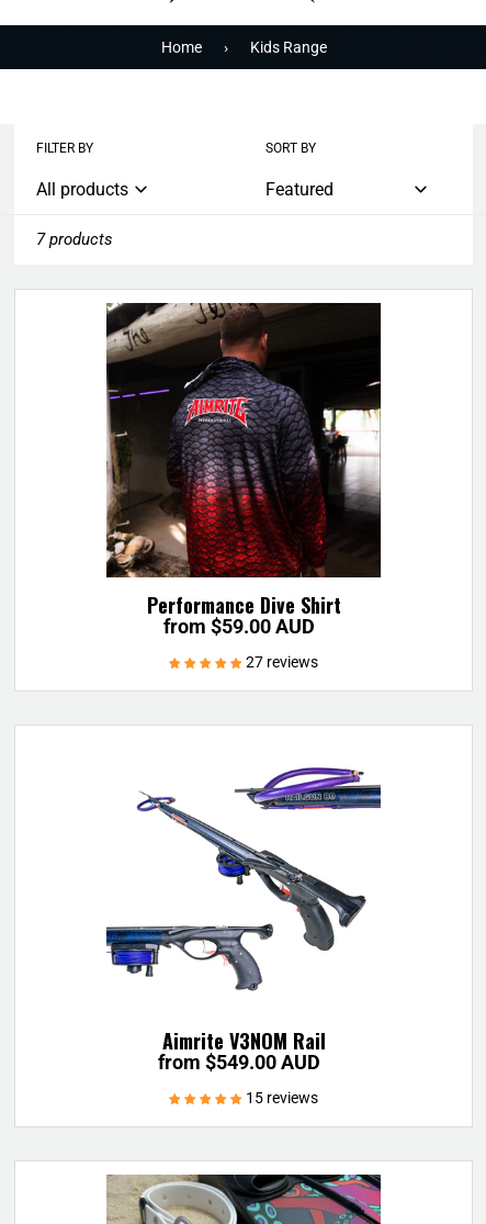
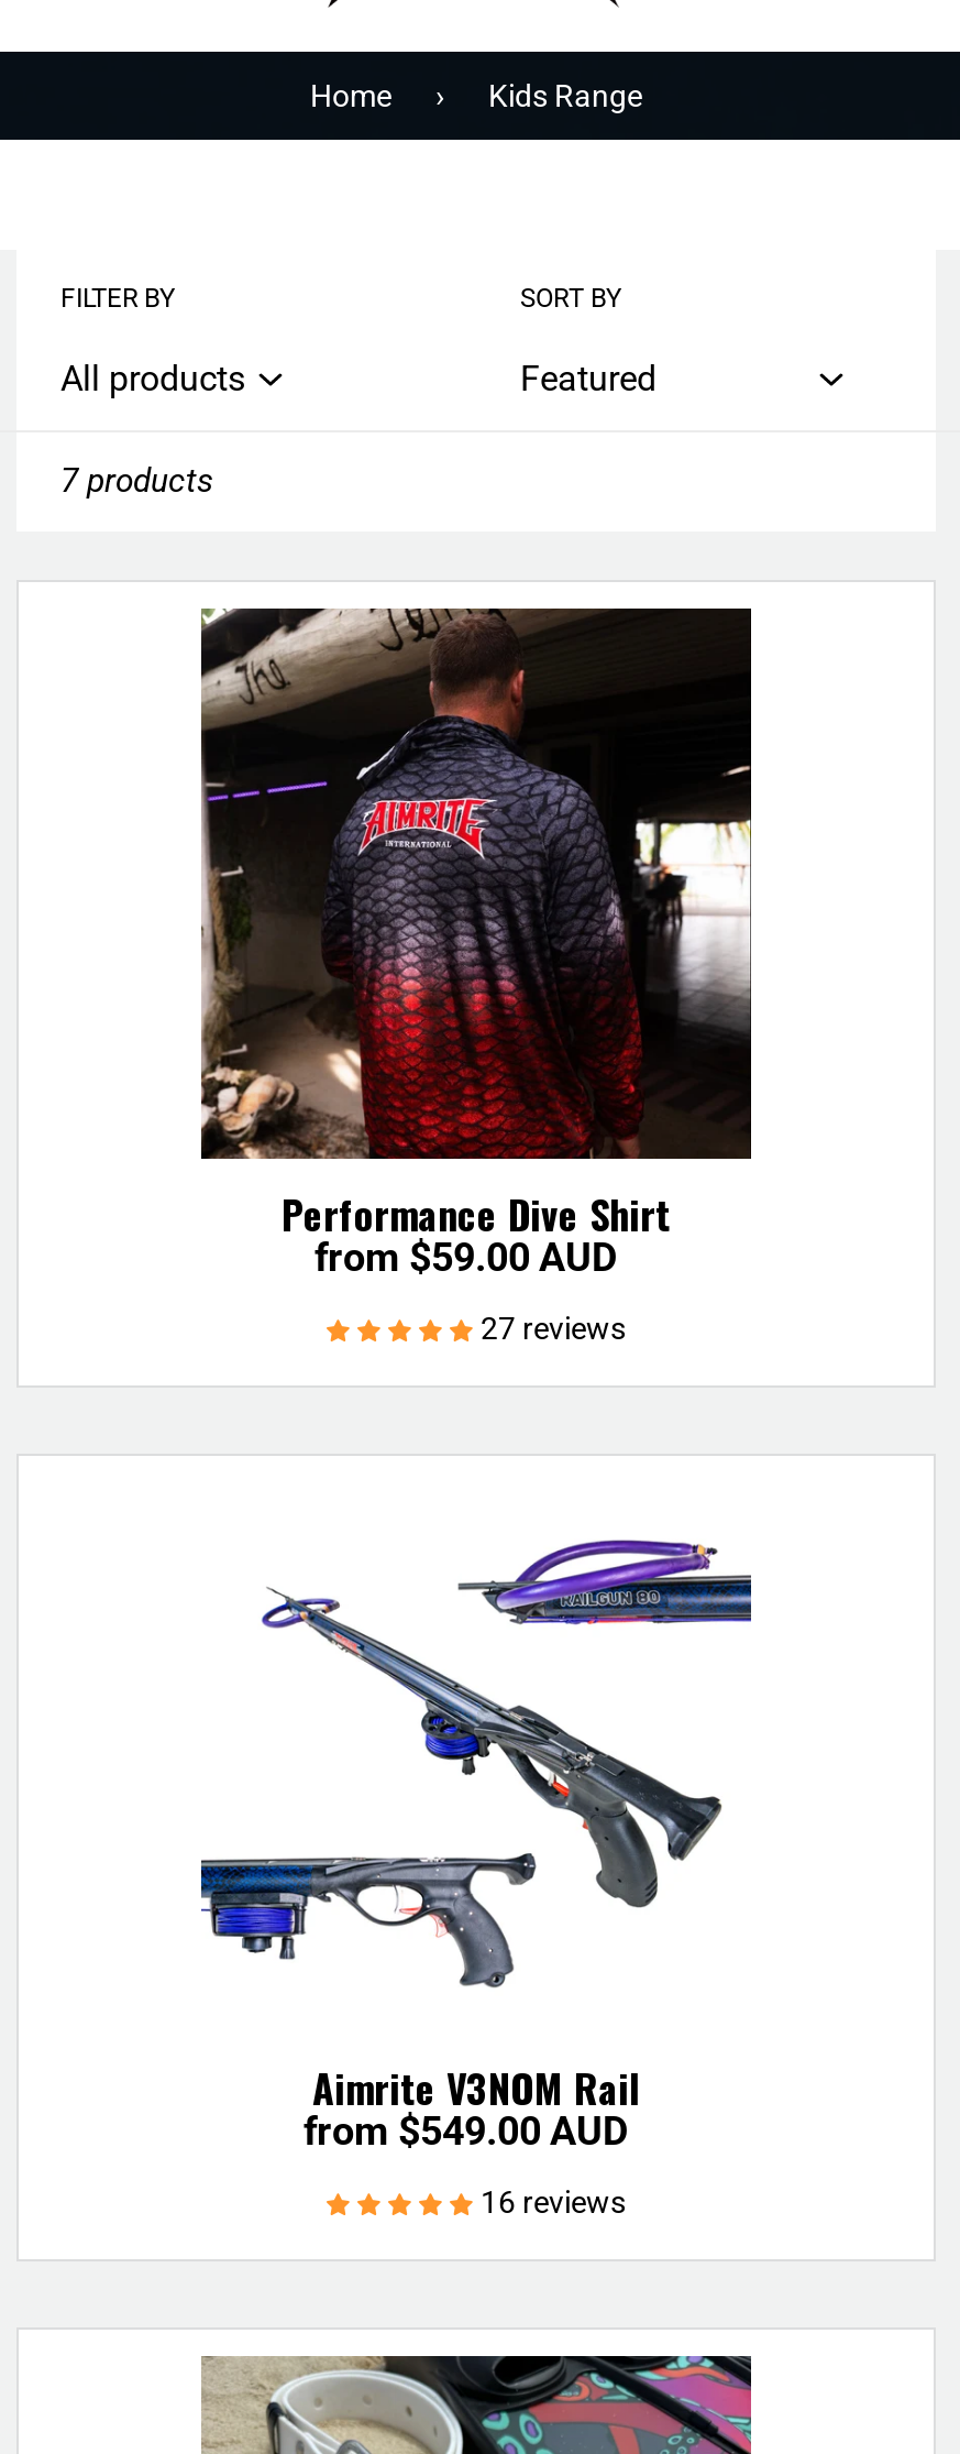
[246,1089,318,1107] 15 reviews -> [481,2184,626,2219] 16 reviews

